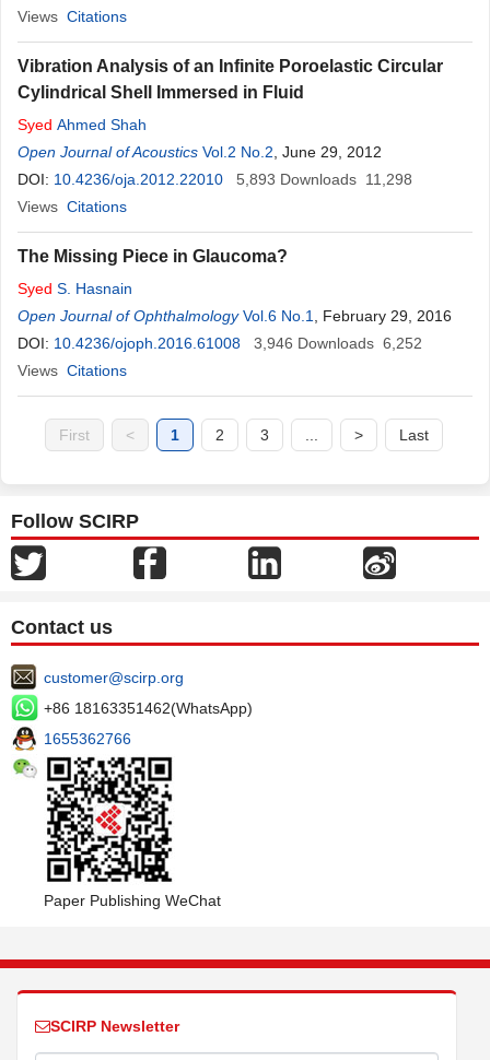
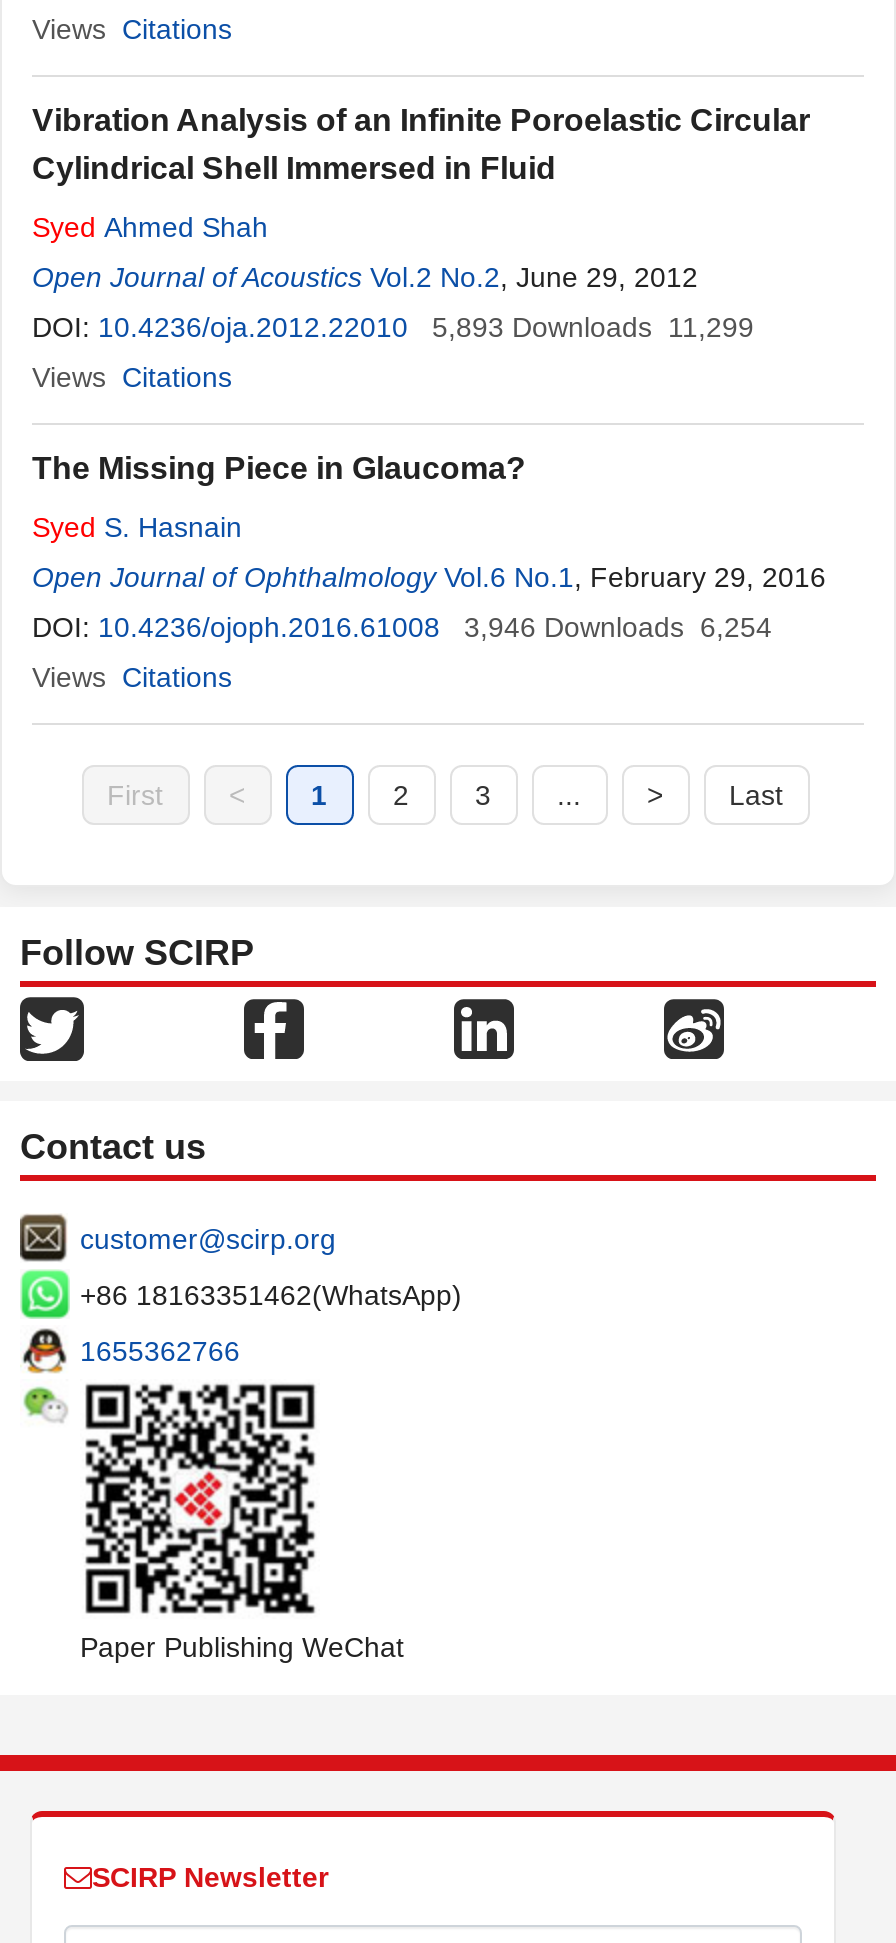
[17,170,412,188] DOI: 10.4236/oja.2012.22010 5,893 Downloads 11,298 -> [32,311,754,343] DOI: 10.4236/oja.2012.22010 5,893 Downloads 11,299
[17,334,422,352] DOI: 10.4236/ojoph.2016.61008 3,946 Downloads 6,252 -> [32,611,772,643] DOI: 10.4236/ojoph.2016.61008 3,946 Downloads 6,254

